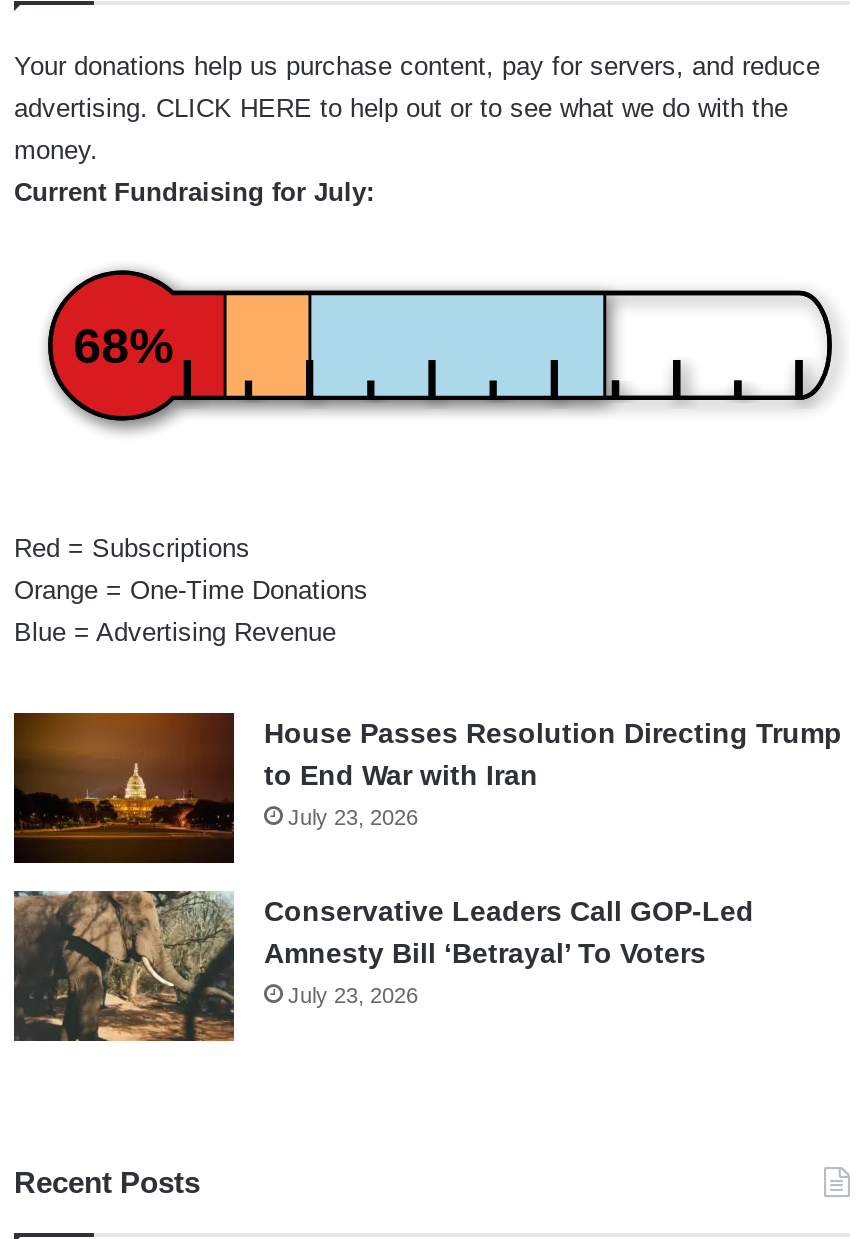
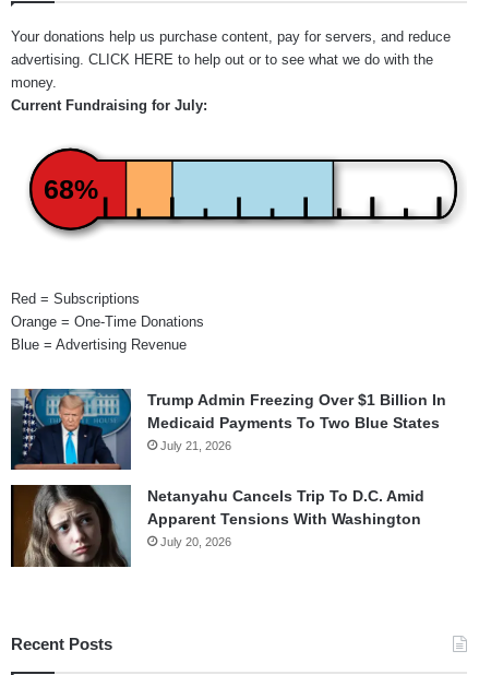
[12,712,842,864] [image] | House Passes Resolution Directing Trump | to End War with Iran | July 23, 2026 -> [10,388,446,470] [image] | Trump Admin Freezing Over $1 Billion In | Medicaid Payments To Two Blue States | July 21, 2026
[12,890,754,1044] [image] | Conservative Leaders Call GOP-Led | Amnesty Bill ‘Betrayal’ To Voters | July 23, 2026 -> [10,484,424,568] [image] | Netanyahu Cancels Trip To D.C. Amid | Apparent Tensions With Washington | July 20, 2026

